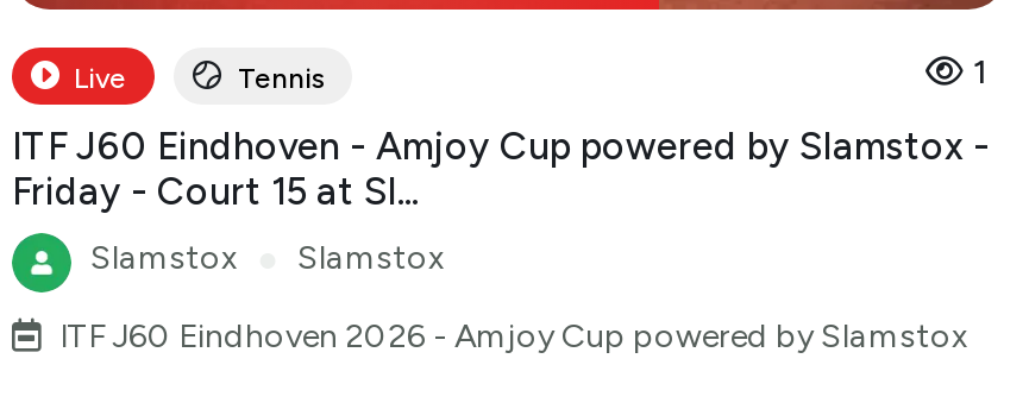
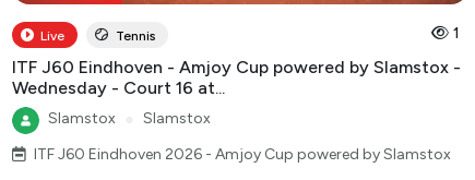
[12,169,419,214] Friday - Court 15 at Sl... -> [12,77,225,98] Wednesday - Court 16 at...

